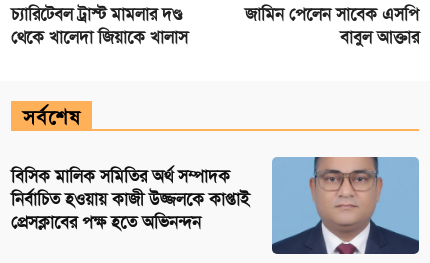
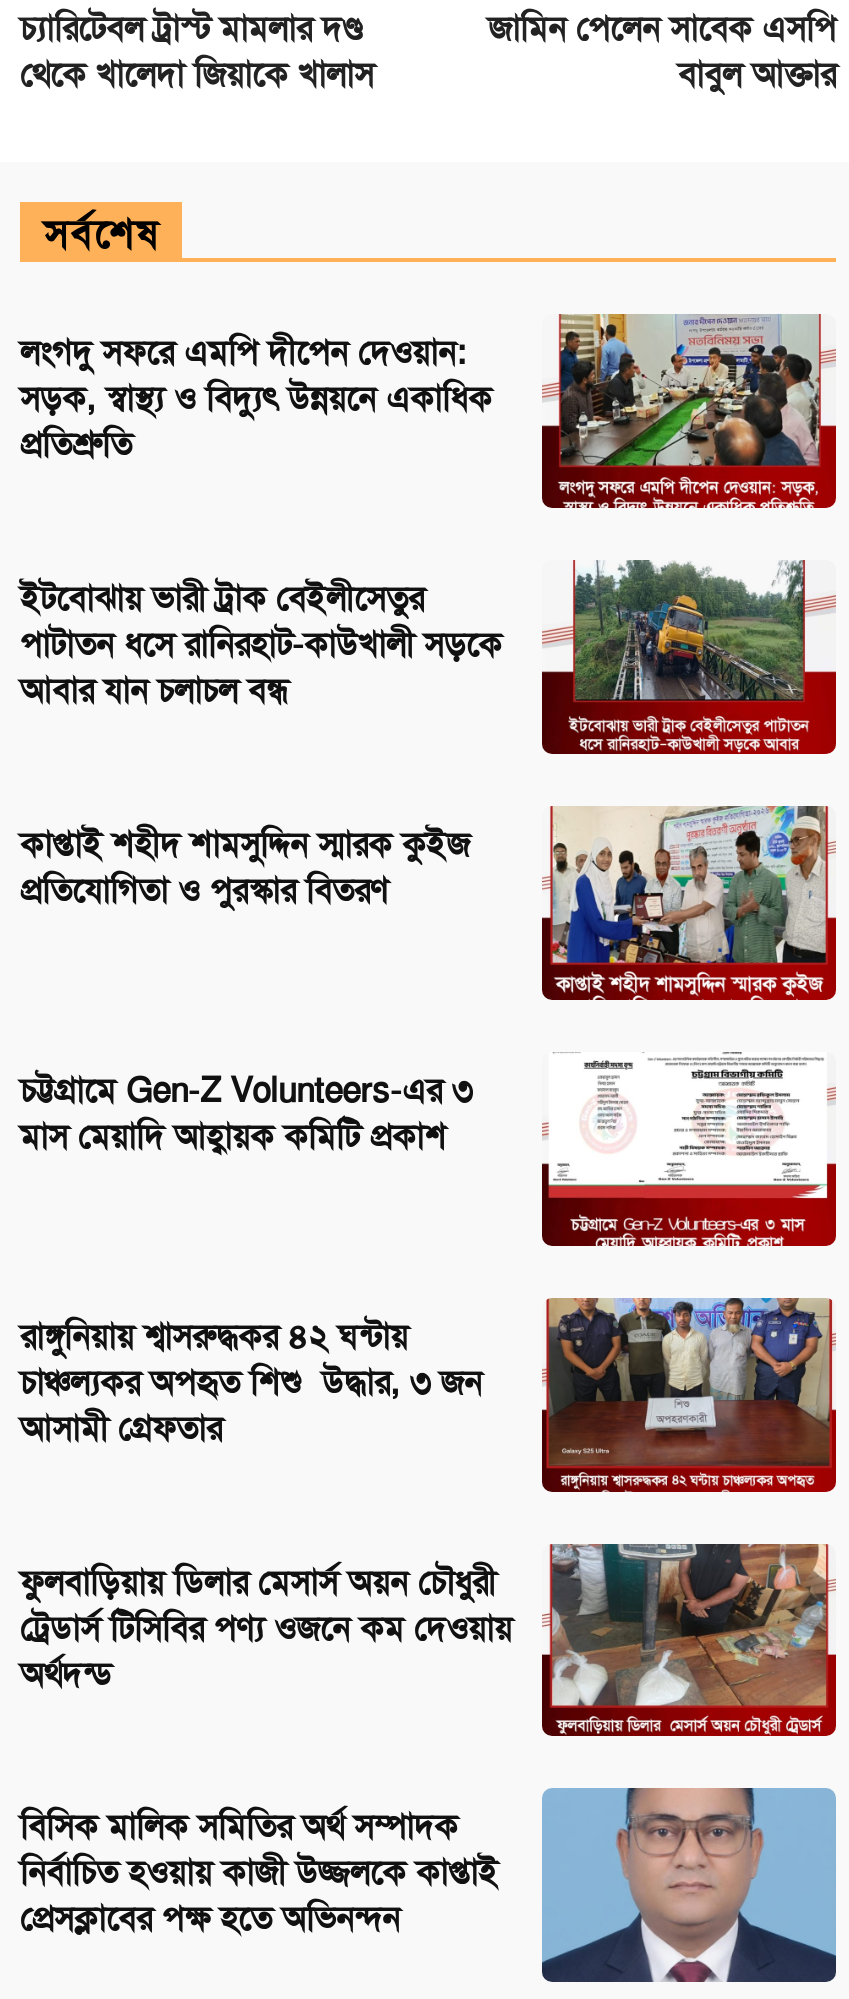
none -> [20,312,838,912] [image] | লংগদু সফরে এমপি দীপেন দেওয়ান: | সড়ক, স্বাস্থ্য ও বিদ্যুৎ উন্নয়নে একাধিক | প্রতিশ্রুতি | ইটবোঝায় ভারী ট্রাক বেইলীসেতুর | পাটাতন ধসে রানিরহাট-কাউখালী সড়কে | আবার যান চলাচল বন্ধ | কাপ্তাই শহীদ শামসুদ্দিন স্মারক কুইজ | প্রতিযোগিতা ও পুরস্কার বিতরণ
none -> [20,1050,838,1248] [image] | চট্টগ্রামে Gen-Z Volunteers-এর ৩ | মাস মেয়াদি আহ্বায়ক কমিটি প্রকাশ
none -> [20,1296,838,1695] [image] | রাঙ্গুনিয়ায় শ্বাসরুদ্ধকর ৪২ ঘন্টায় | চাঞ্চল্যকর অপহৃত শিশু উদ্ধার, ৩ জন | আসামী গ্রেফতার | ফুলবাড়িয়ায় ডিলার মেসার্স অয়ন চৌধুরী | ট্রেডার্স টিসিবির পণ্য ওজনে কম দেওয়ায় | অর্থদন্ড
none -> [540,558,838,756] [image]
none -> [540,804,838,1002] [image]
none -> [540,1540,838,1738] [image]

